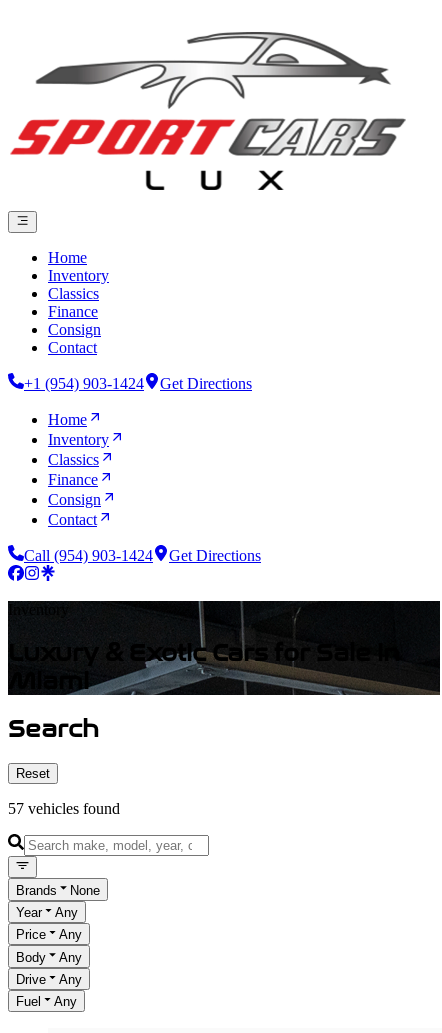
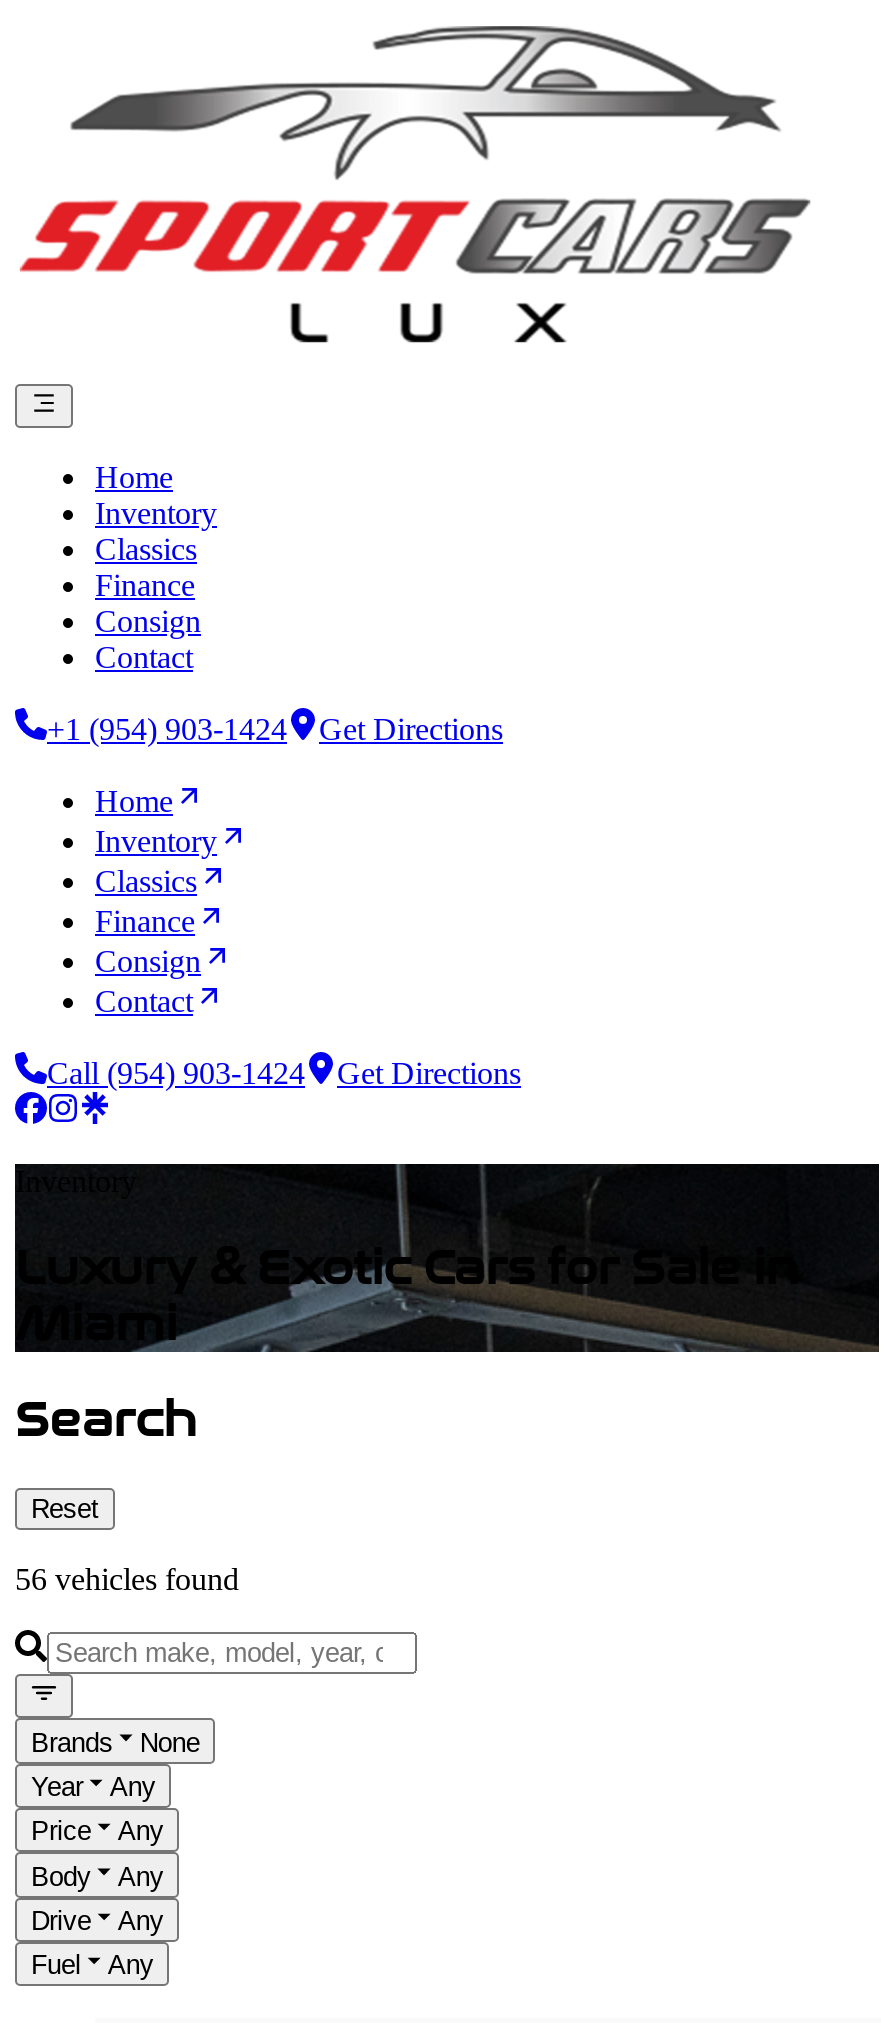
[8,800,120,817] 57 vehicles found -> [15,1562,239,1596] 56 vehicles found

